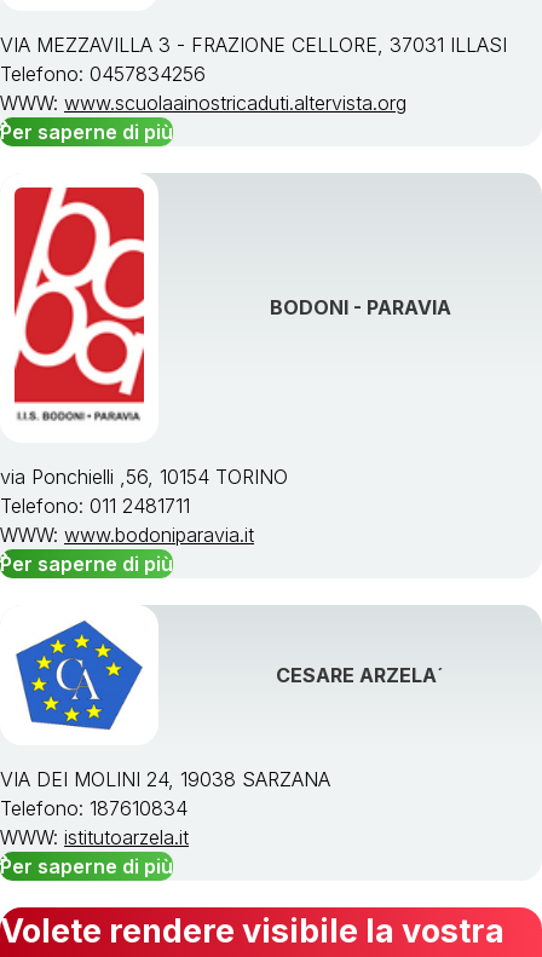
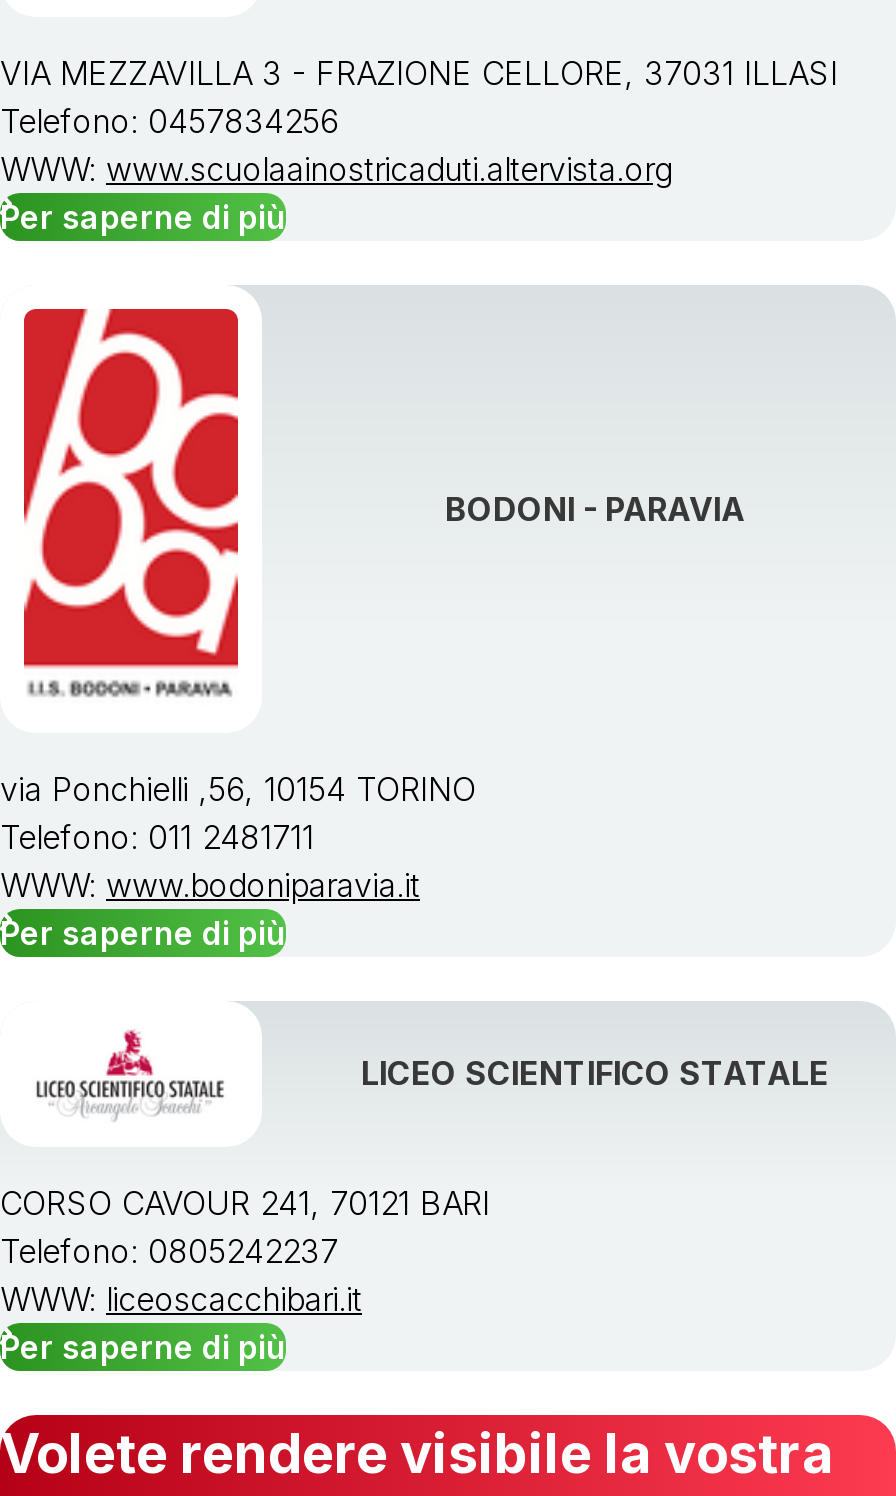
[15,619,144,707] [image] -> [34,1026,224,1122] [image]
[276,663,444,687] CESARE ARZELA´ -> [361,1054,829,1094] LICEO SCIENTIFICO STATALE
[0,767,330,849] VIA DEI MOLINI 24, 19038 SARZANA | Telefono: 187610834 | WWW: istitutoarzela.it -> [0,1183,490,1319] CORSO CAVOUR 241, 70121 BARI | Telefono: 0805242237 | WWW: liceoscacchibari.it

